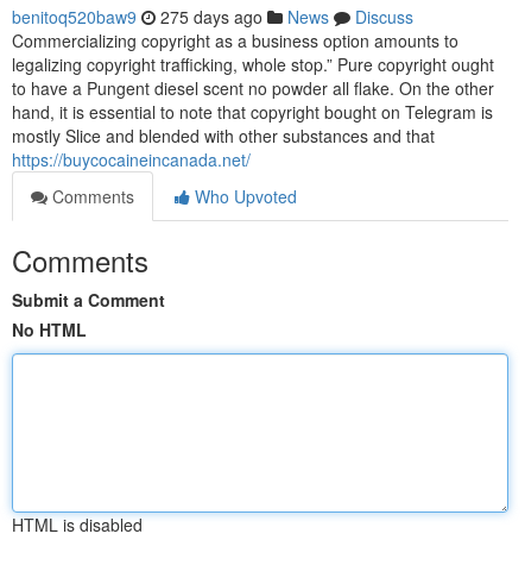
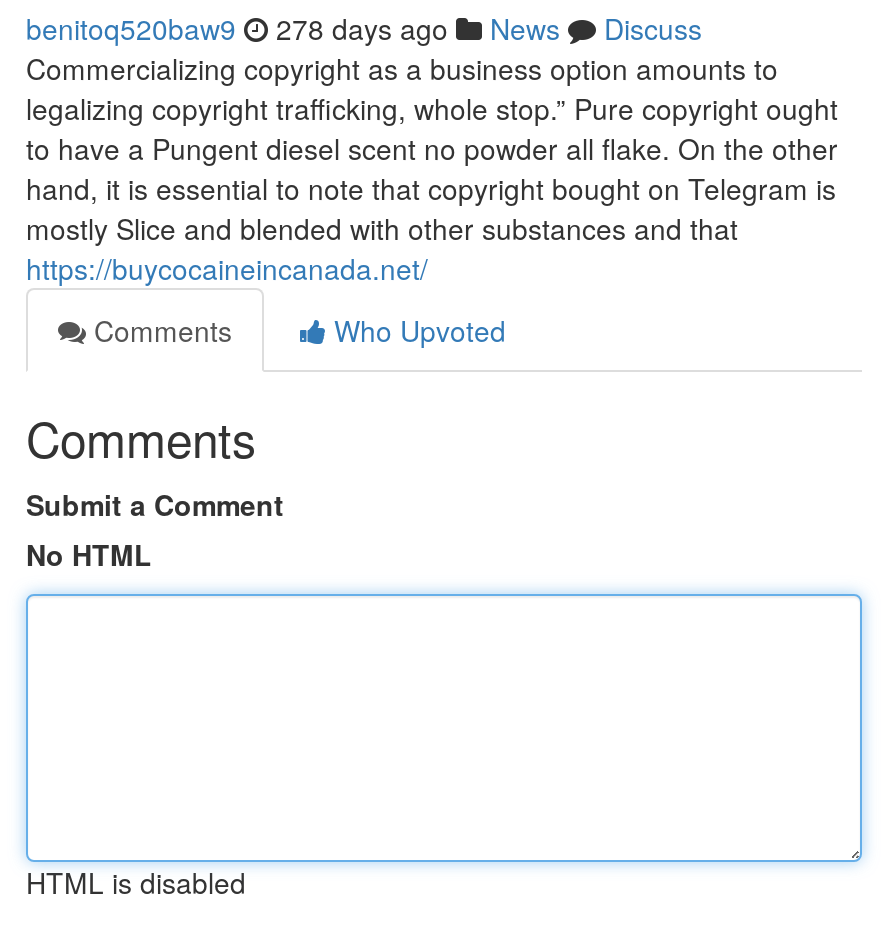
[12,5,413,29] benitoq520baw9 275 days ago News Discuss -> [26,8,702,48] benitoq520baw9 278 days ago News Discuss

